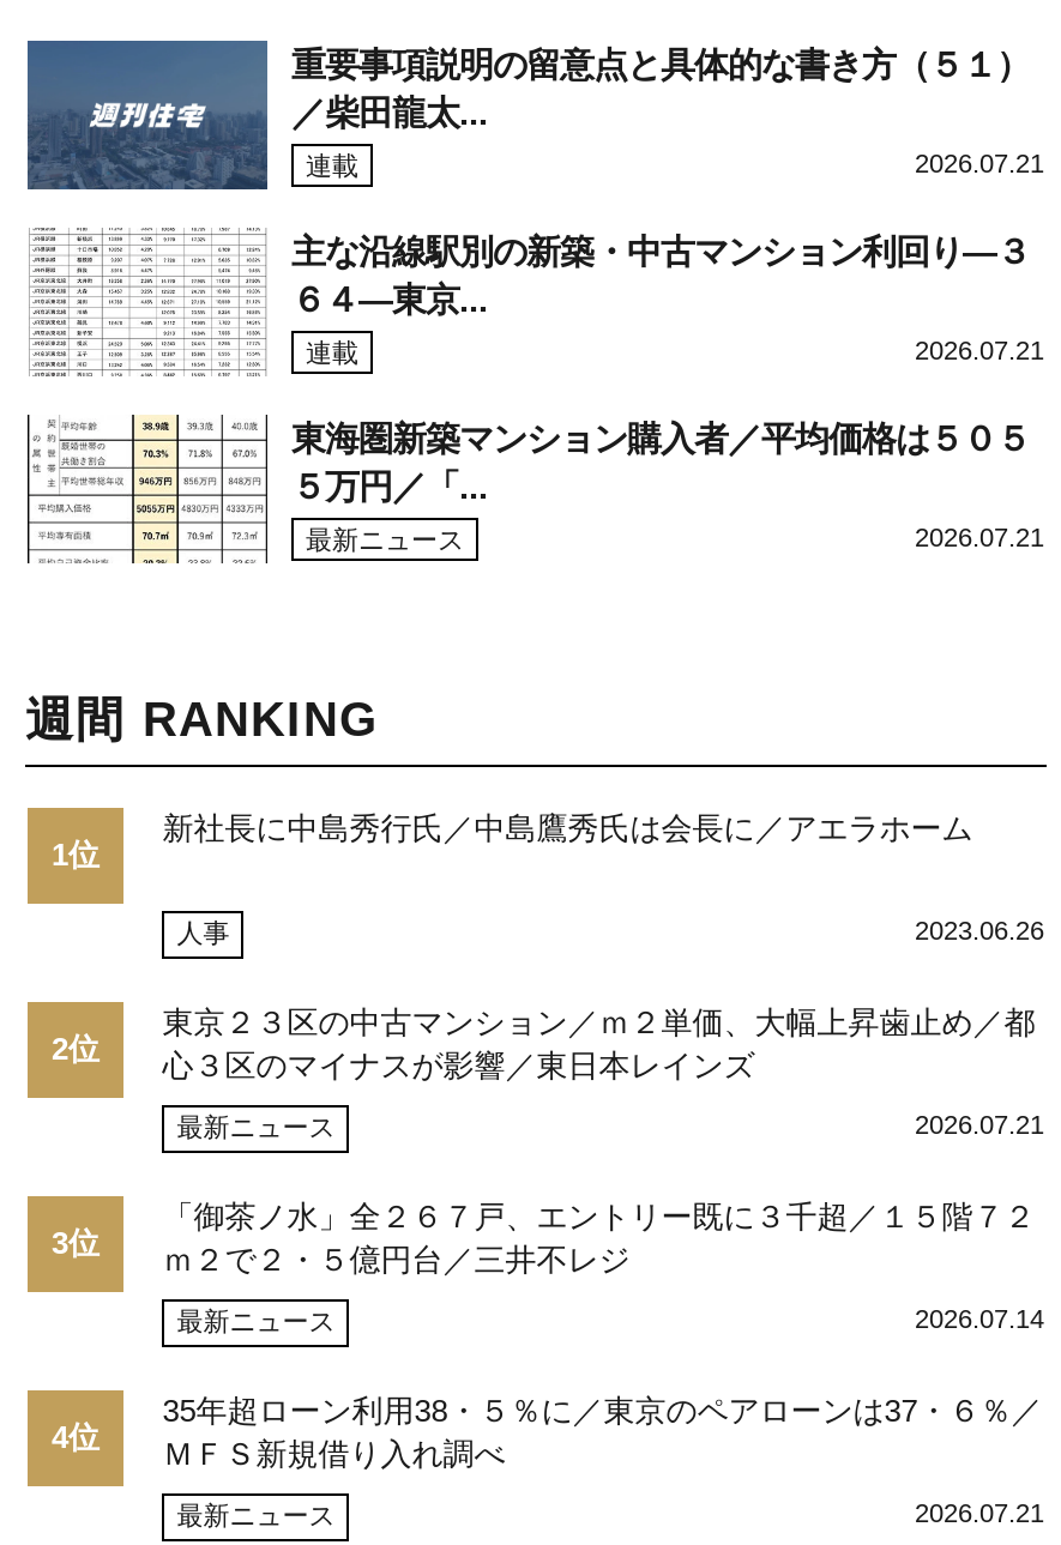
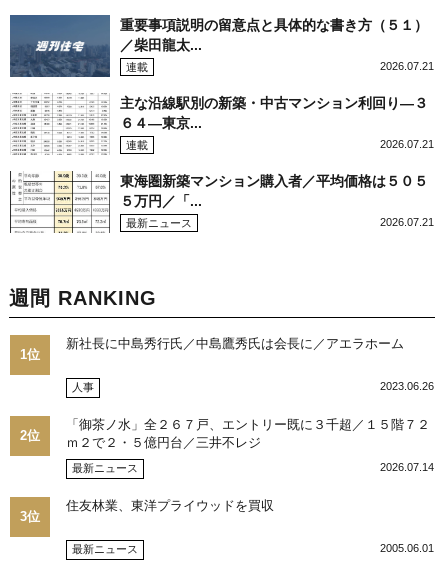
[52,1004,1044,1261] 東京２３区の中古マンション／ｍ２単価、大幅上昇歯止め／都 | 心３区のマイナスが影響／東日本レインズ | 最新ニュース | 2026.07.21 | 3位 -> none
[162,1393,1042,1472] 35年超ローン利用38・５％に／東京のペアローンは37・６％／ | ＭＦＳ新規借り入れ調べ -> [66,498,274,513] 住友林業、東洋プライウッドを買収
[52,1419,100,1455] 4位 -> [20,509,40,524] 3位
[915,1498,1044,1527] 2026.07.21 -> [380,542,434,554] 2005.06.01

